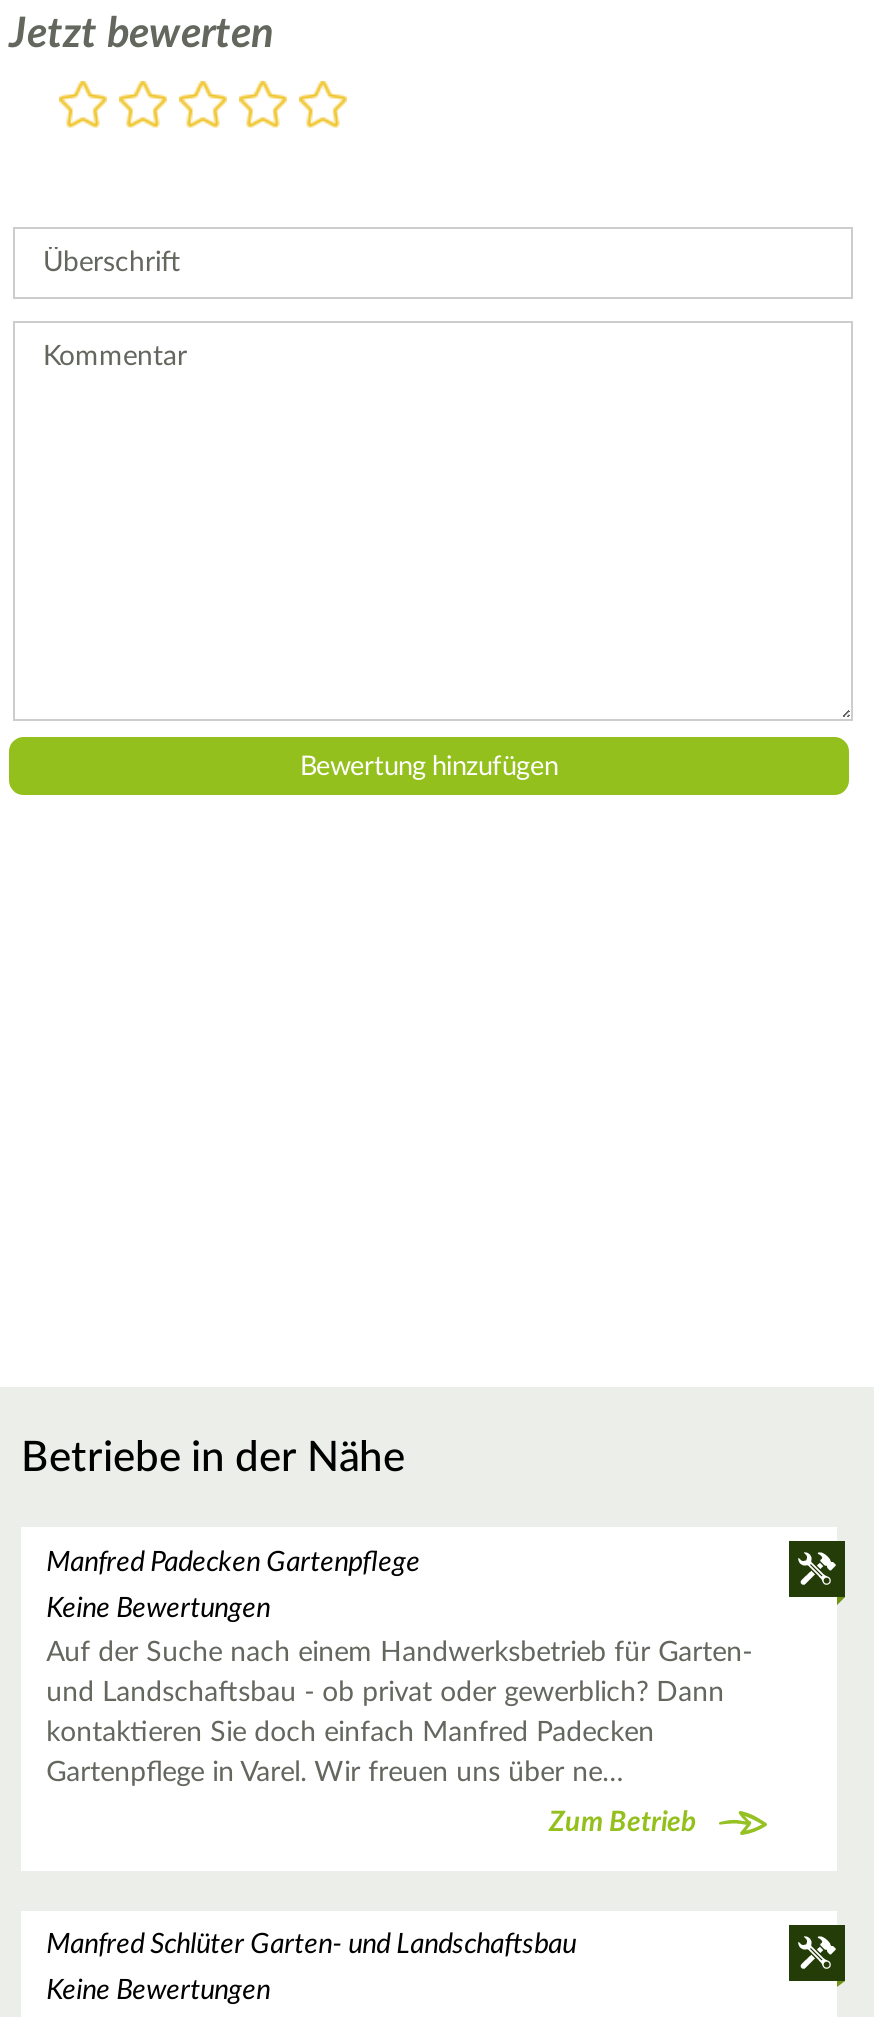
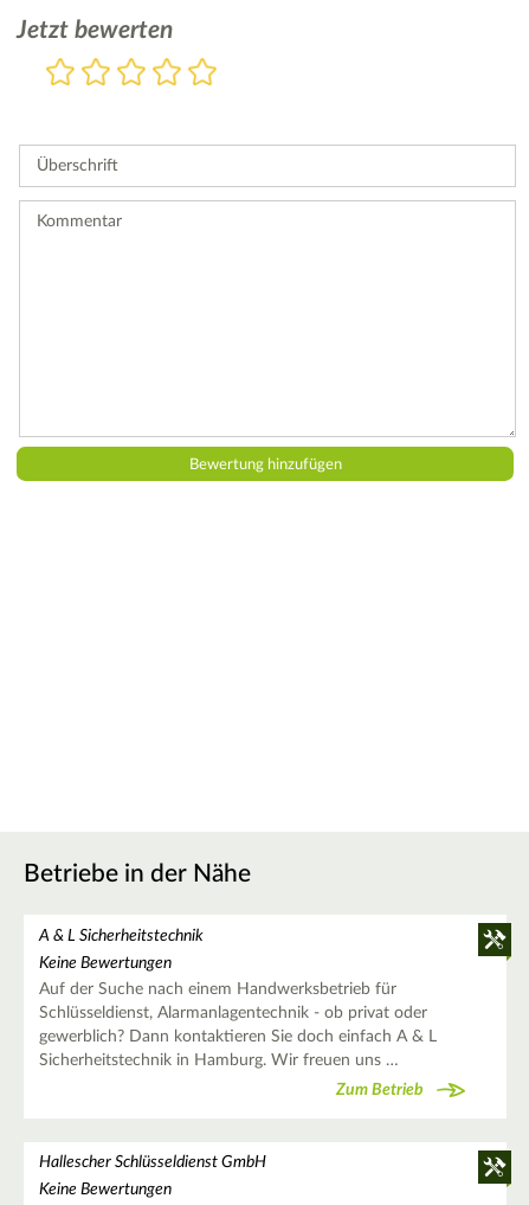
[46,1549,420,1577] Manfred Padecken Gartenpflege -> [39,928,203,944] A & L Sicherheitstechnik
[46,1639,752,1787] Auf der Suche nach einem Handwerksbetrieb für Garten- | und Landschaftsbau - ob privat oder gewerblich? Dann | kontaktieren Sie doch einfach Manfred Padecken | Gartenpflege in Varel. Wir freuen uns über ne… -> [39,981,436,1069] Auf der Suche nach einem Handwerksbetrieb für | Schlüsseldienst, Alarmanlagentechnik - ob privat oder | gewerblich? Dann kontaktieren Sie doch einfach A & L | Sicherheitstechnik in Hamburg. Wir freuen uns …
[46,1931,576,1959] Manfred Schlüter Garten- und Landschaftsbau -> [39,1154,266,1171] Hallescher Schlüsseldienst GmbH

